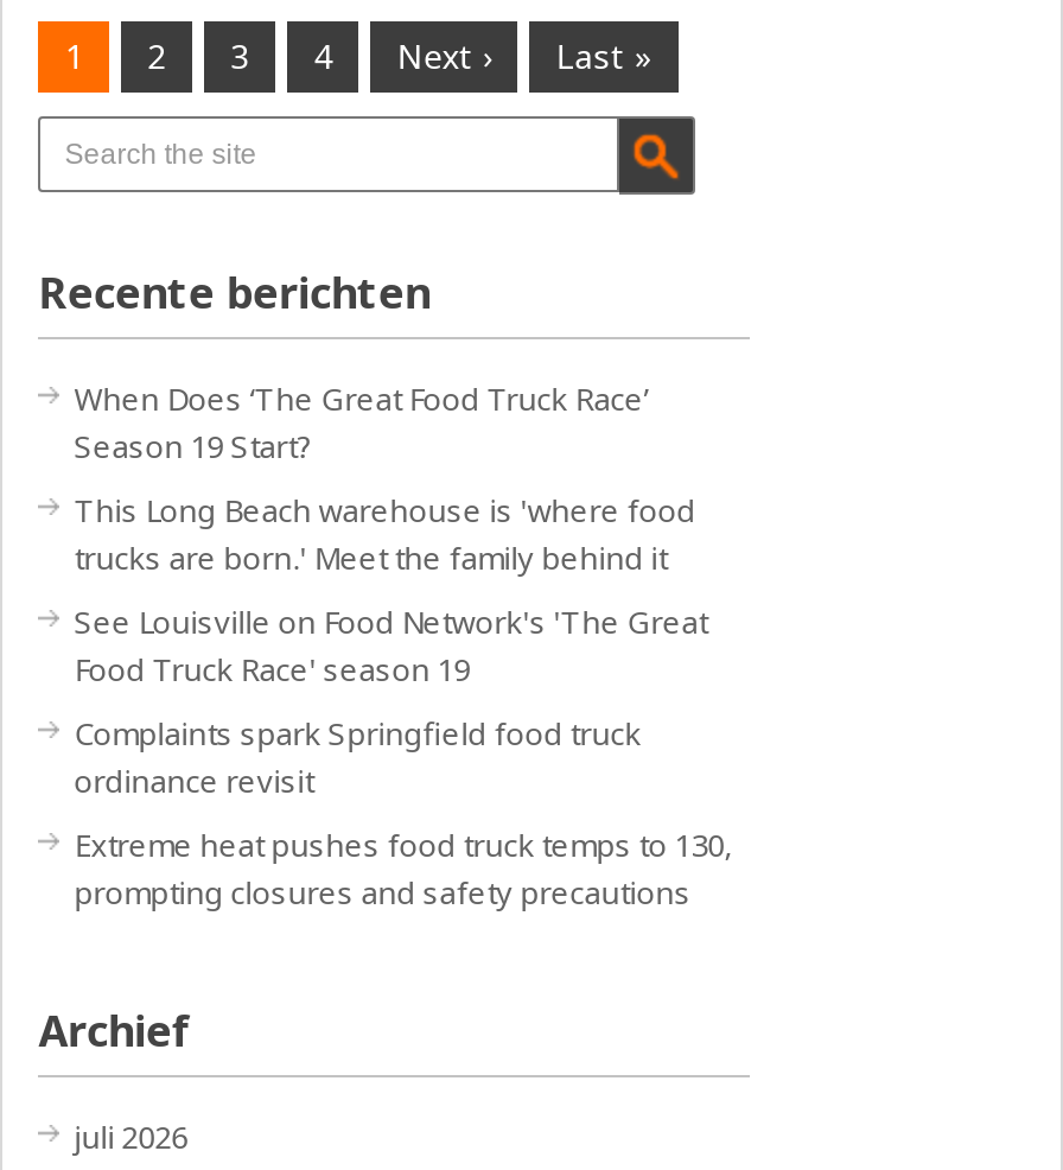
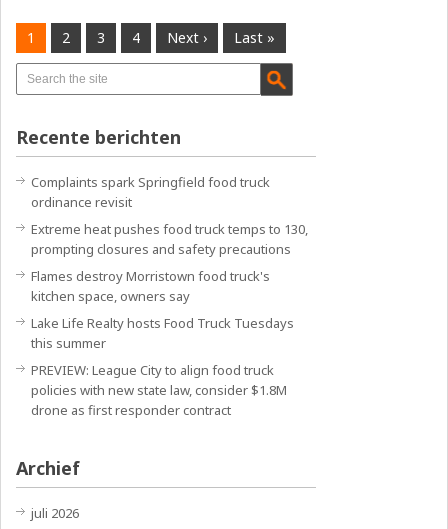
[74,377,708,691] When Does ‘The Great Food Truck Race’ | Season 19 Start? | This Long Beach warehouse is 'where food | trucks are born.' Meet the family behind it | See Louisville on Food Network's 'The Great | Food Truck Race' season 19 -> none
moved [74,712,731,914] -> [31,173,308,258]: Complaints spark Springfield food truck | ordinance revisit | Extreme heat pushes food truck temps to 130, | prompting closures and safety precautions
none -> [31,267,294,419] Flames destroy Morristown food truck's | kitchen space, owners say | Lake Life Realty hosts Food Truck Tuesdays | this summer | PREVIEW: League City to align food truck | policies with new state law, consider $1.8M | drone as first responder contract

